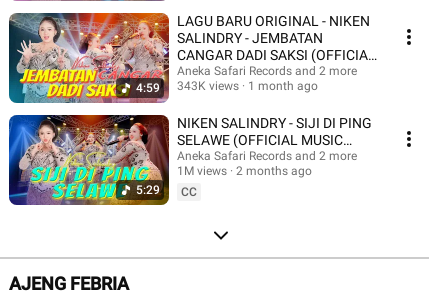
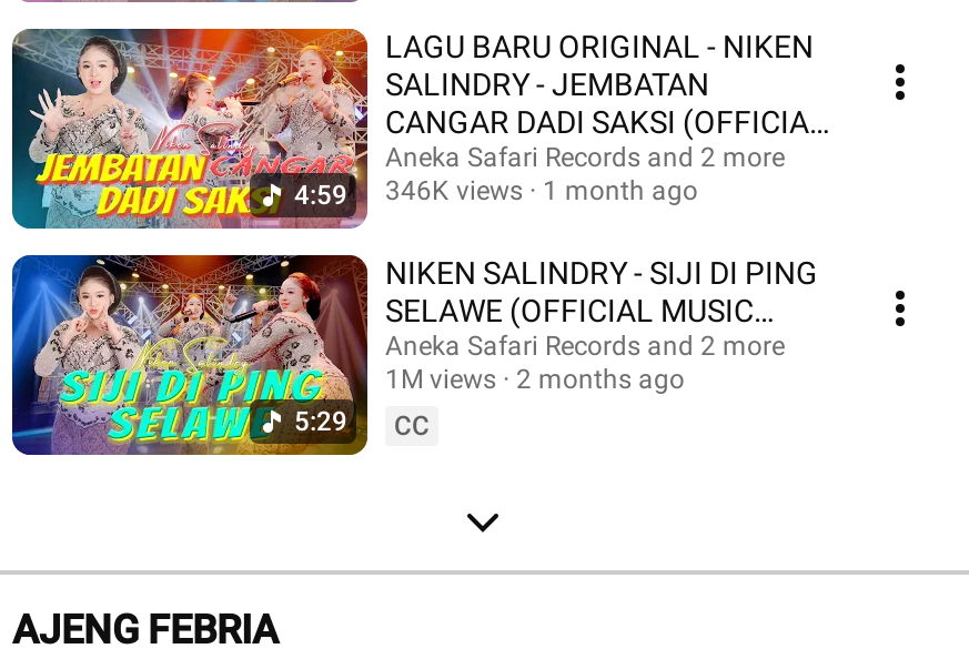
[136,79,318,95] 4:59 343K views 1 month ago -> [294,175,698,211] 4:59 346K views 1 month ago

